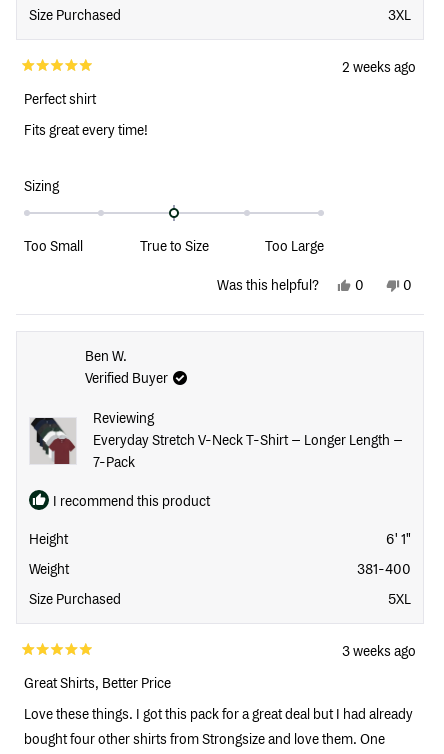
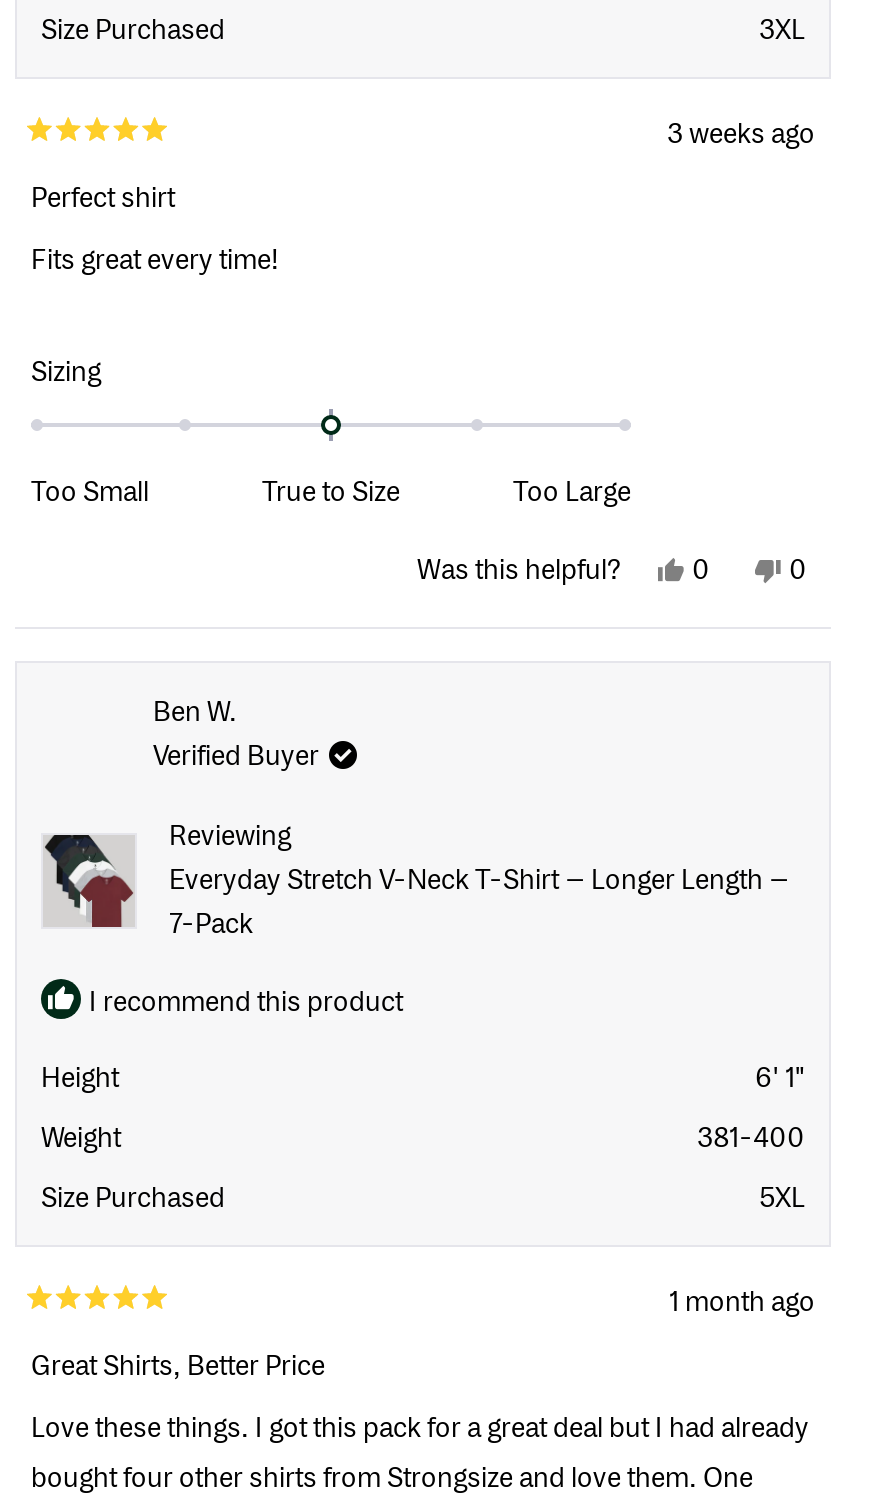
[342,60,416,76] 2 weeks ago -> [667,120,815,152] 3 weeks ago
[342,644,416,660] 3 weeks ago -> [669,1288,815,1320] 1 month ago

